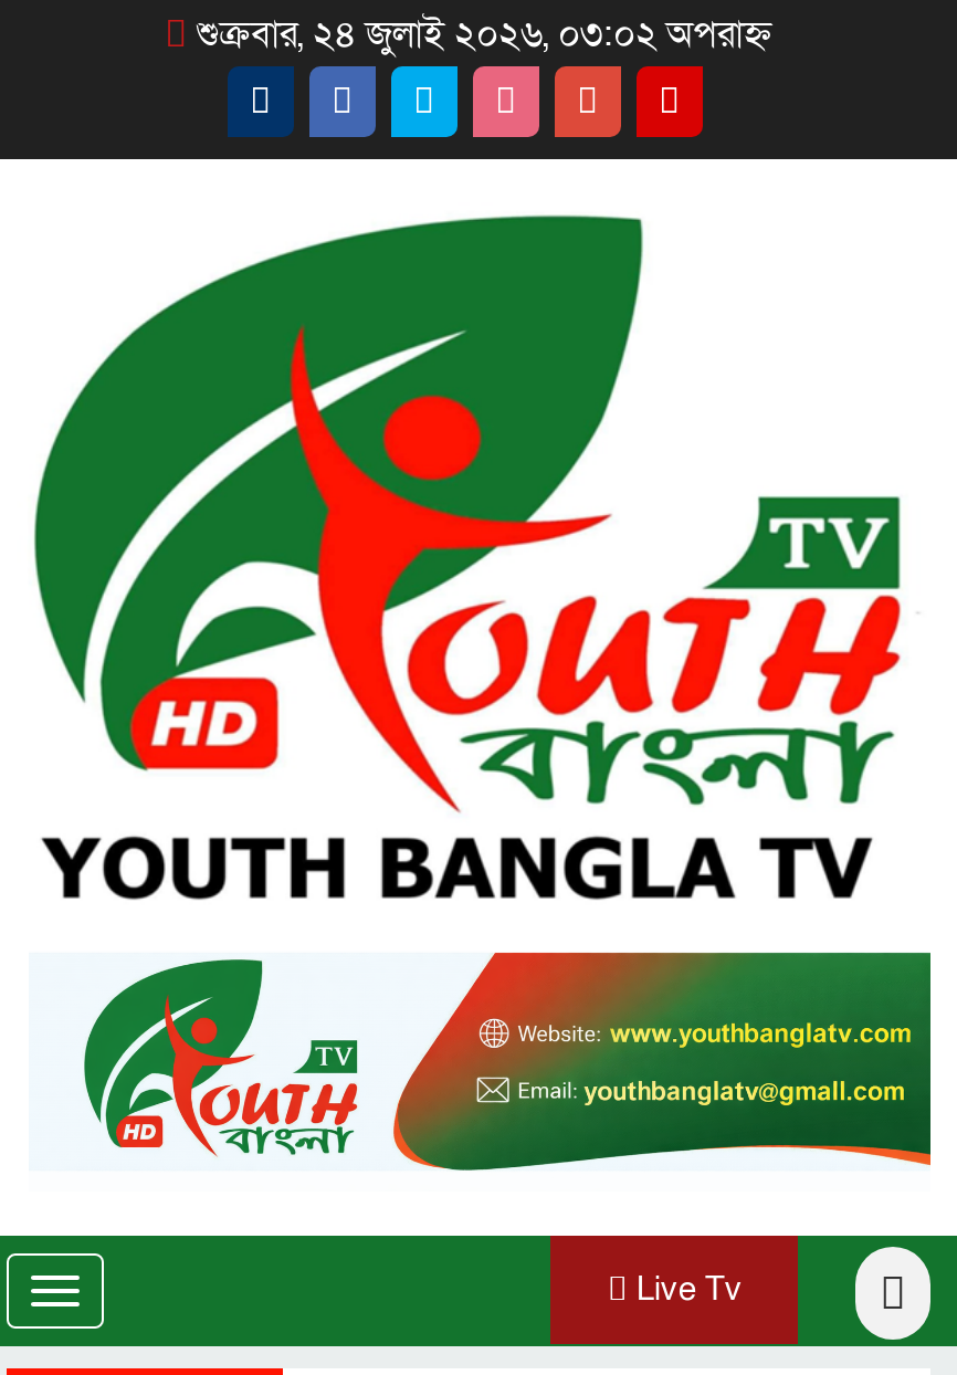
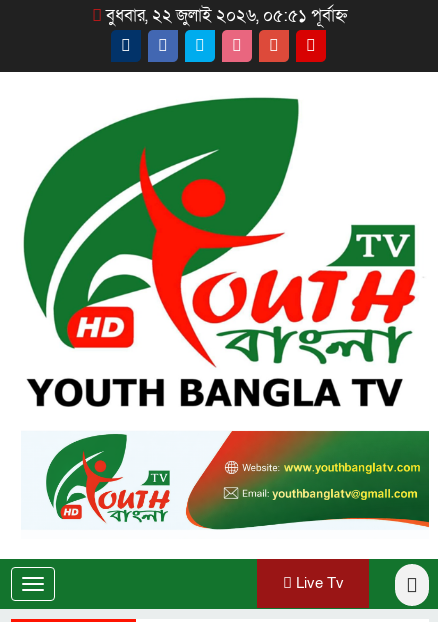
[187,9,772,60] শুক্রবার, ২৪ জুলাই ২০২৬, ০৩:০২ অপরাহ্ন -> [102,4,348,27] বুধবার, ২২ জুলাই ২০২৬, ০৫:৫১ পূর্বাহ্ন

